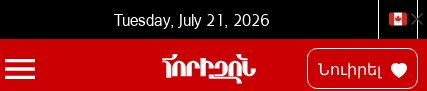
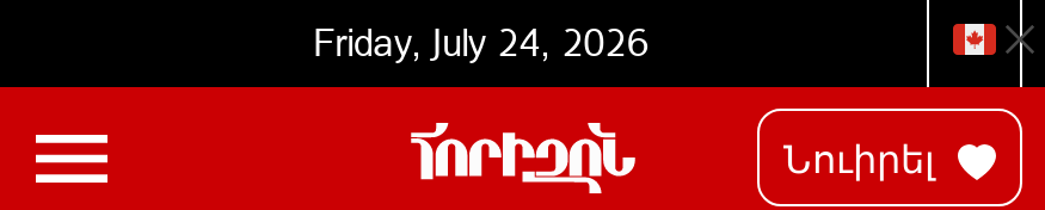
[114,9,269,28] Tuesday, July 21, 2026 -> [313,17,648,62] Friday, July 24, 2026

